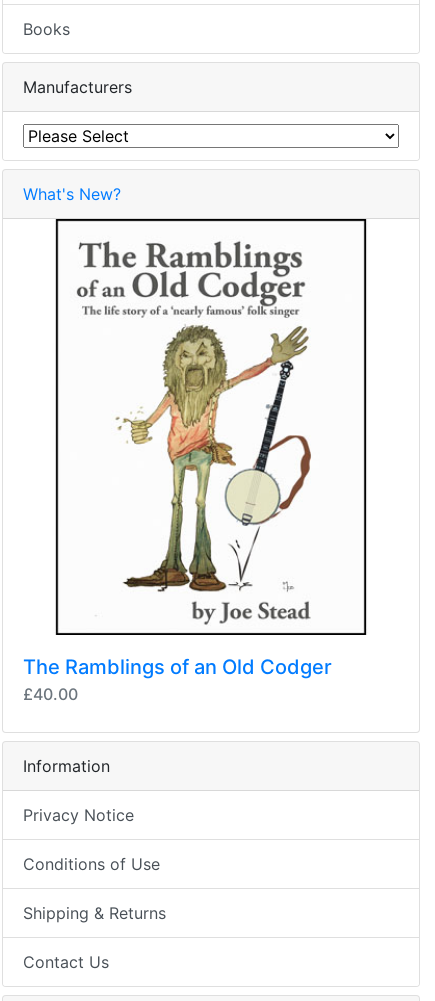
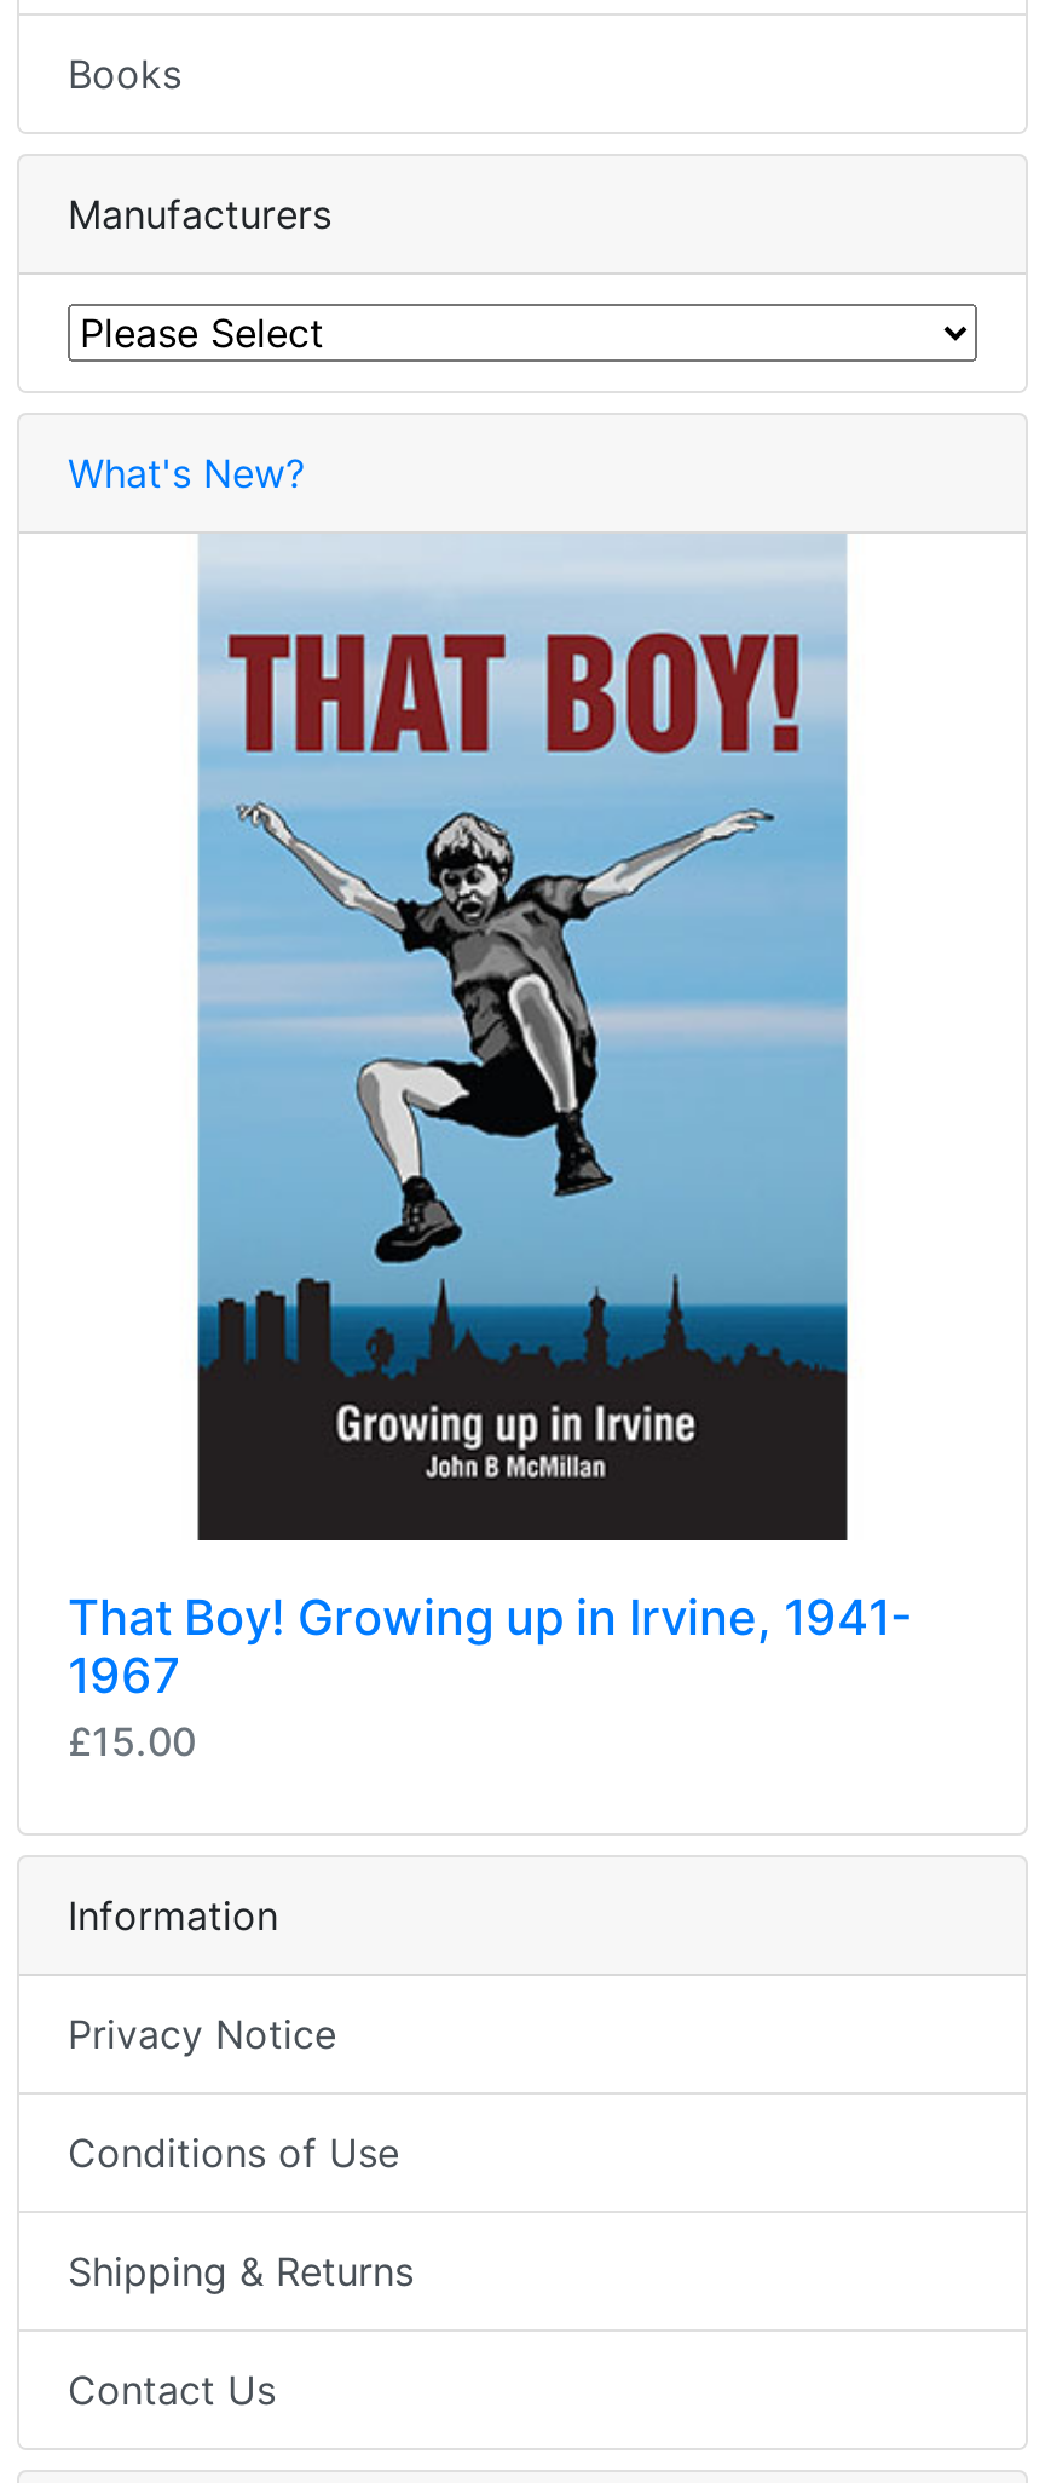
[23,218,368,704] [image] | The Ramblings of an Old Codger | £40.00 -> [68,534,912,1765] [image] | That Boy! Growing up in Irvine, 1941- | 1967 | £15.00

